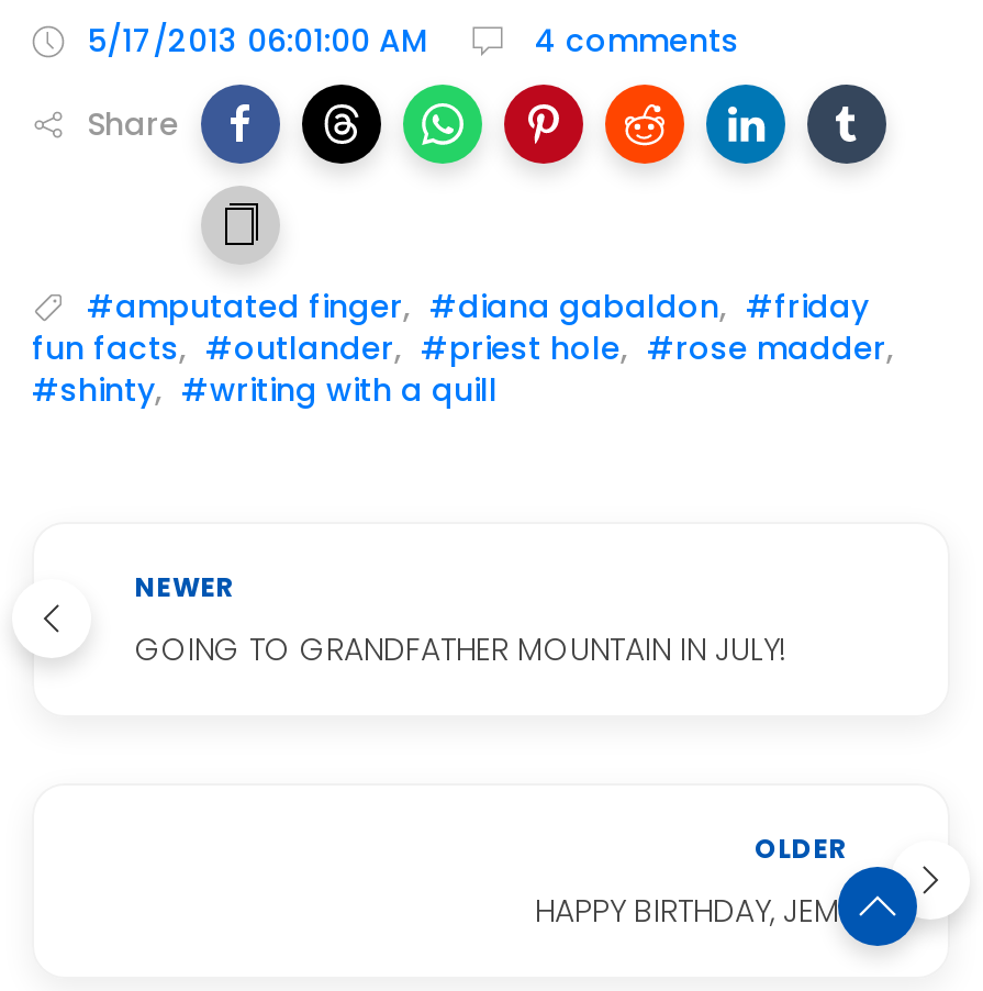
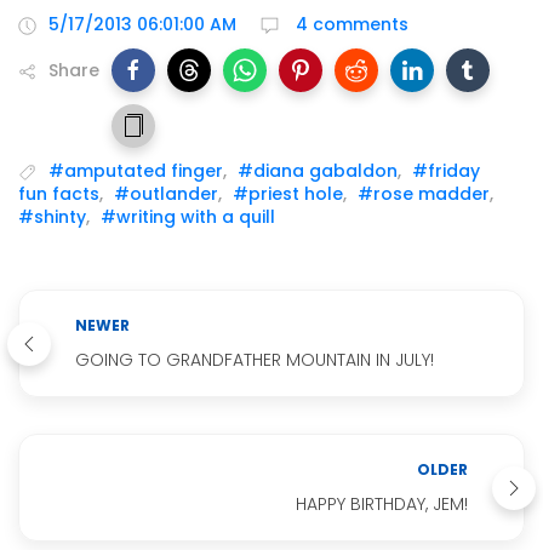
[842,864,919,951] [image] -> none

